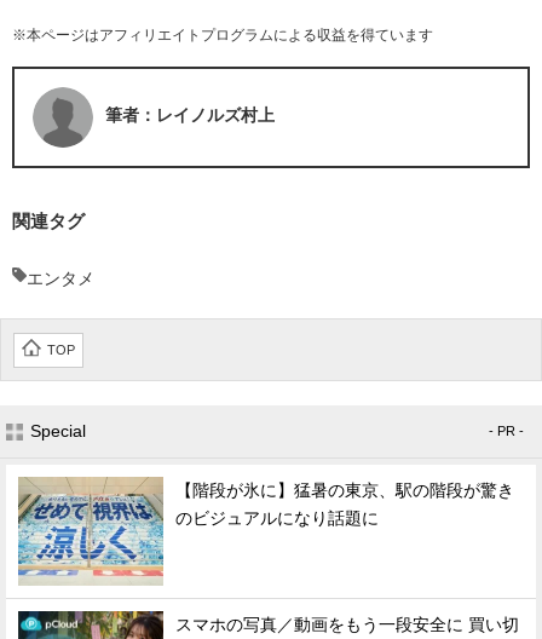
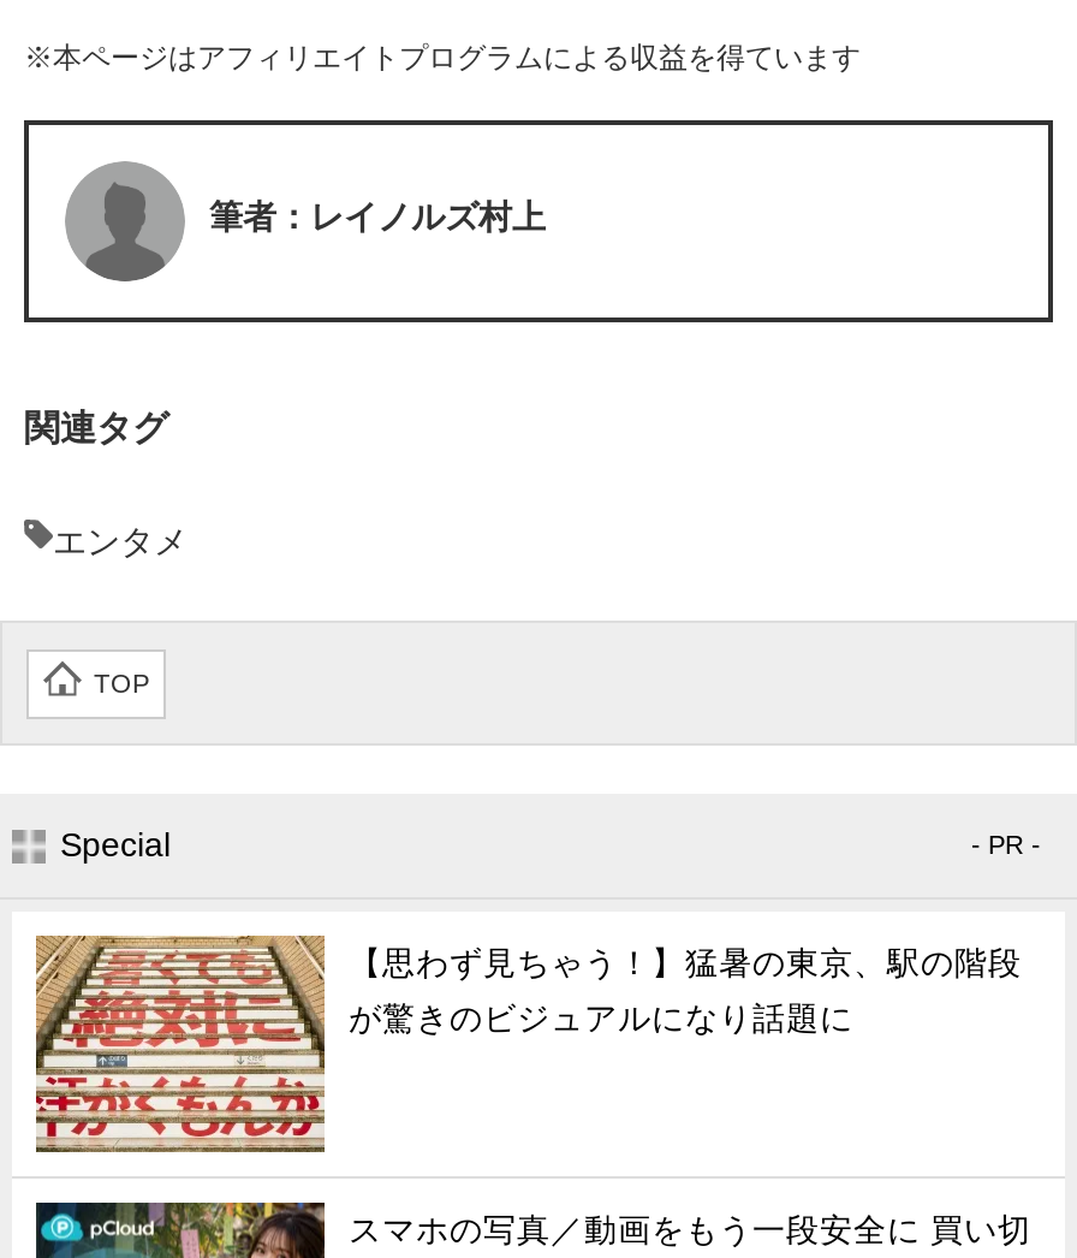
[17,477,514,586] [image] | 【階段が氷に】猛暑の東京、駅の階段が驚き -> [34,936,1022,1155] [image] | 【思わず見ちゃう！】猛暑の東京、駅の階段
[175,510,379,528] のビジュアルになり話題に -> [349,1001,853,1037] が驚きのビジュアルになり話題に

